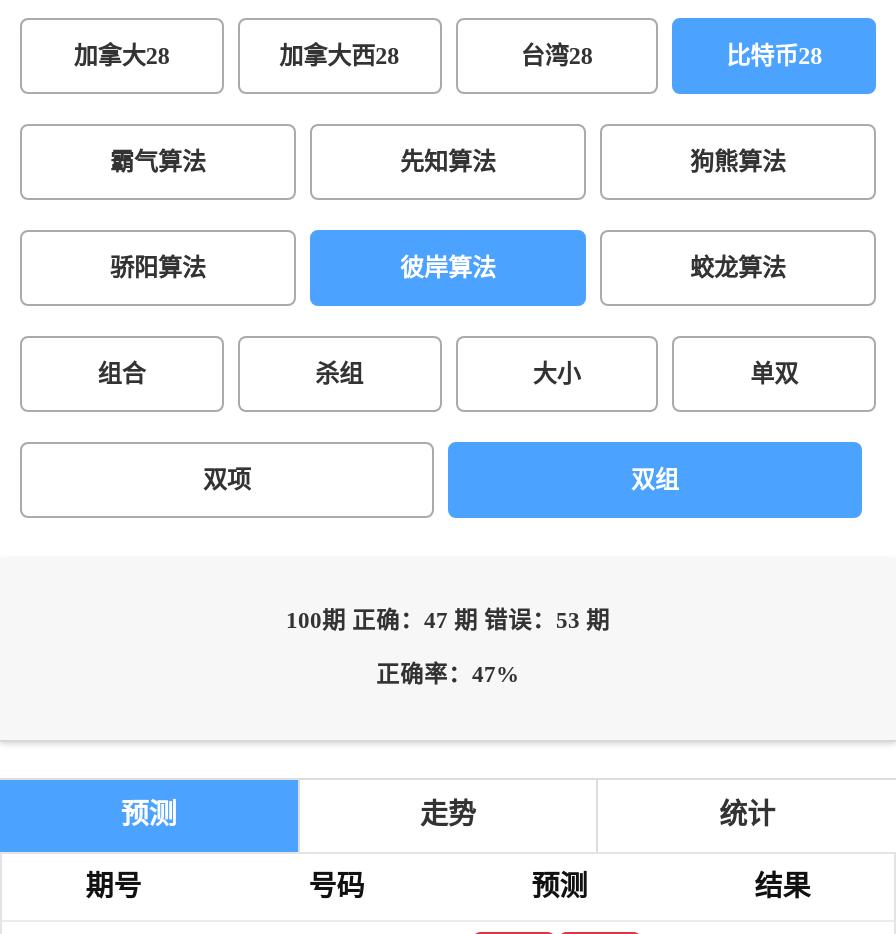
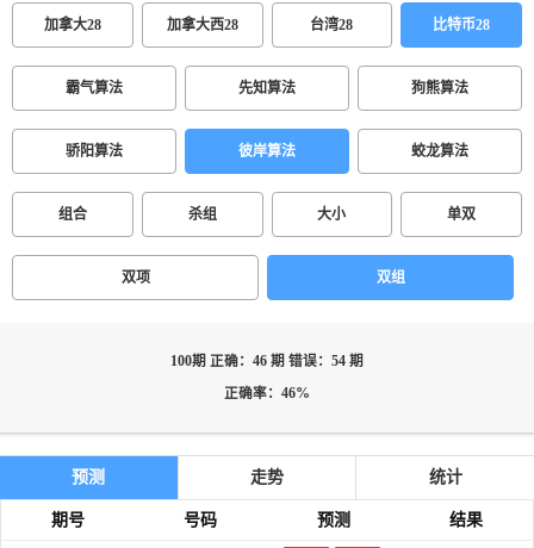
[286,608,610,634] 100期 正确：47 期 错误：53 期 -> [170,354,364,369] 100期 正确：46 期 错误：54 期
[376,662,520,688] 正确率：47% -> [224,386,310,401] 正确率：46%

